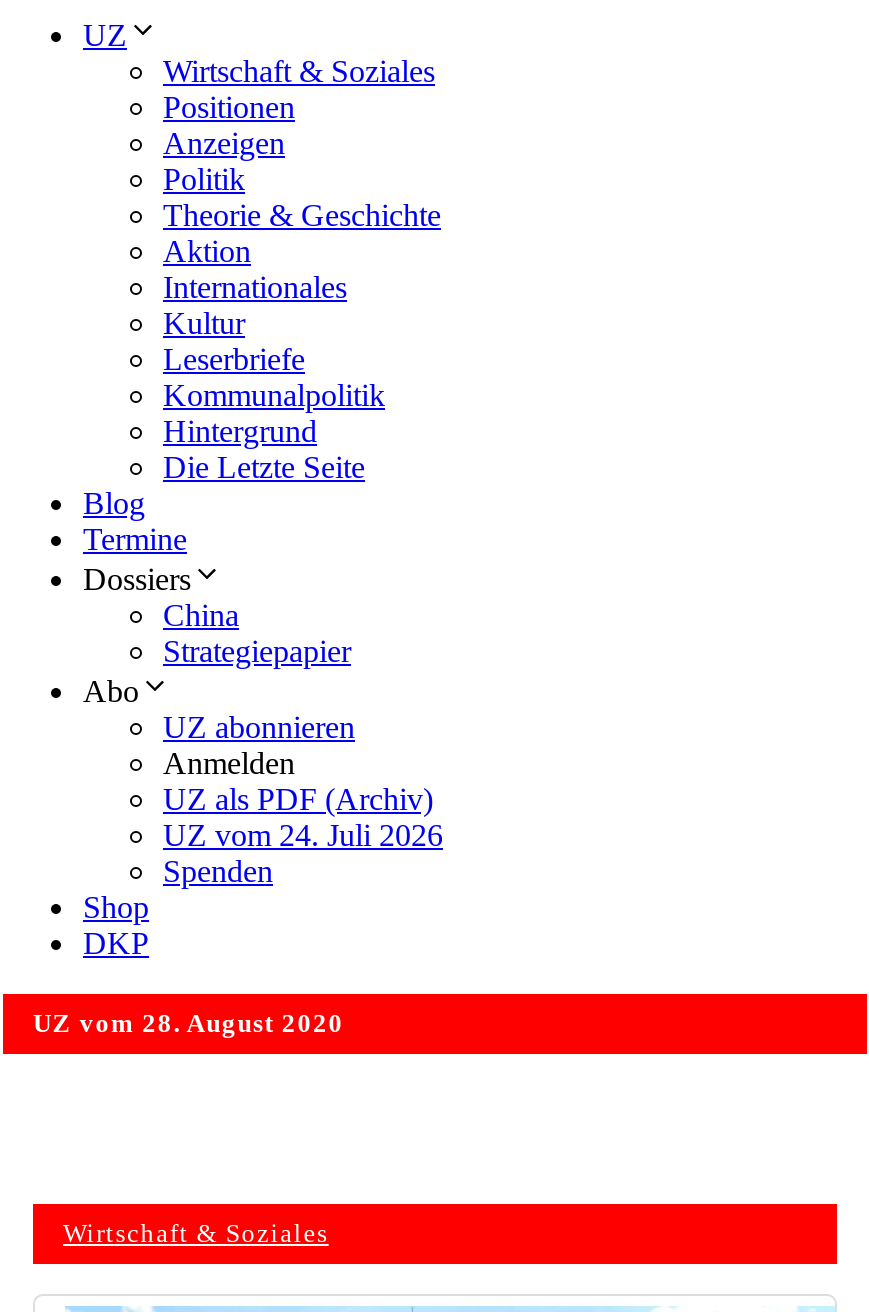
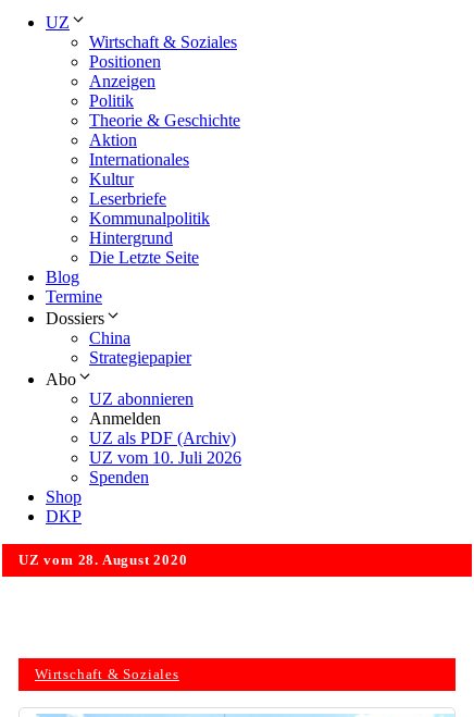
[163,819,443,853] UZ vom 24. Juli 2026 -> [89,449,241,467] UZ vom 10. Juli 2026

